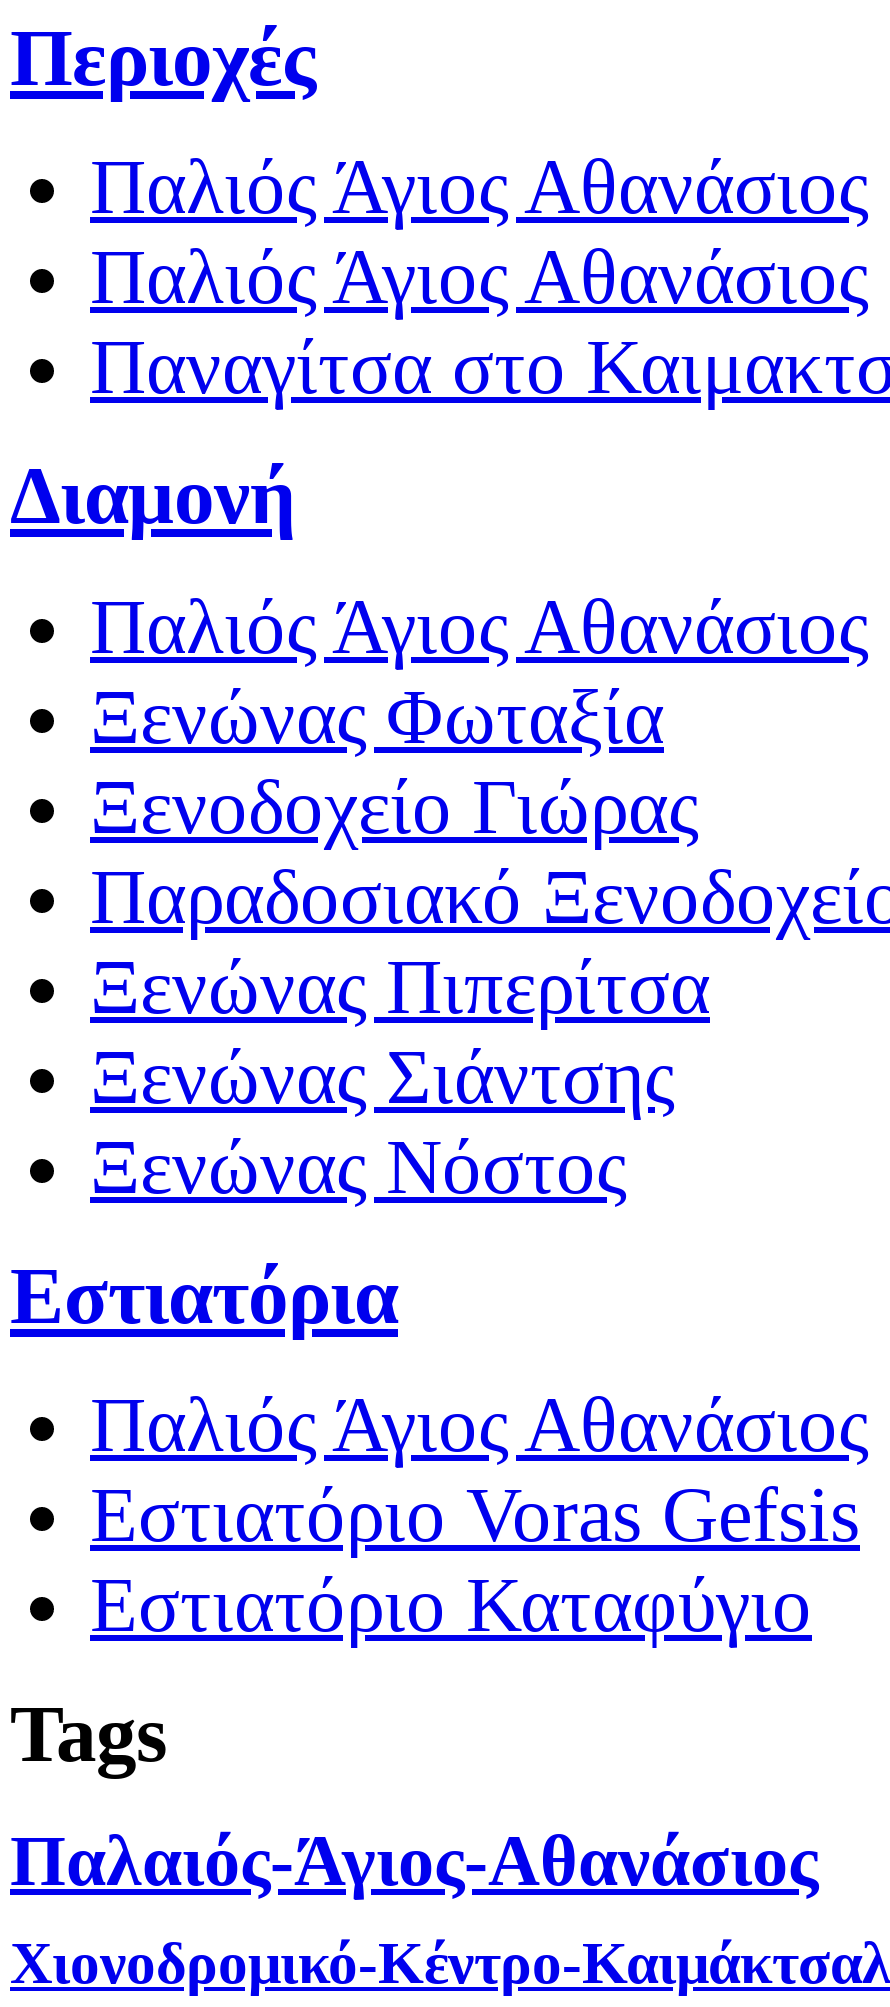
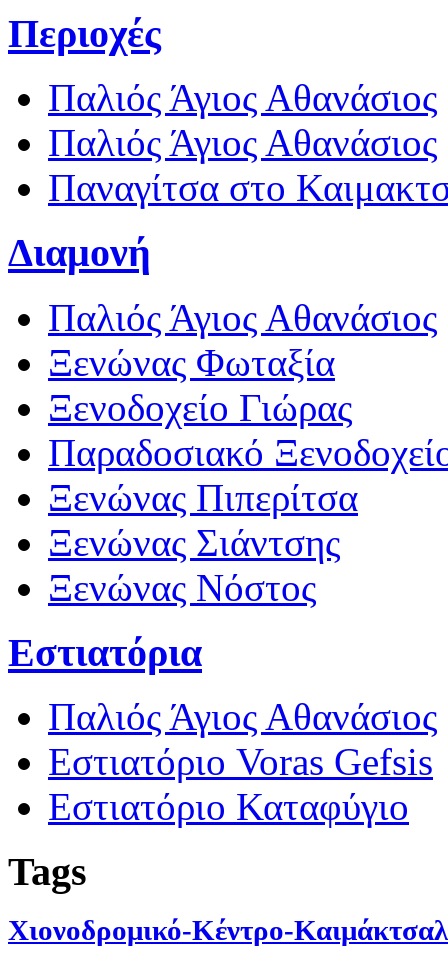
[10,1820,818,1900] Παλαιός-Άγιος-Αθανάσιος -> none

